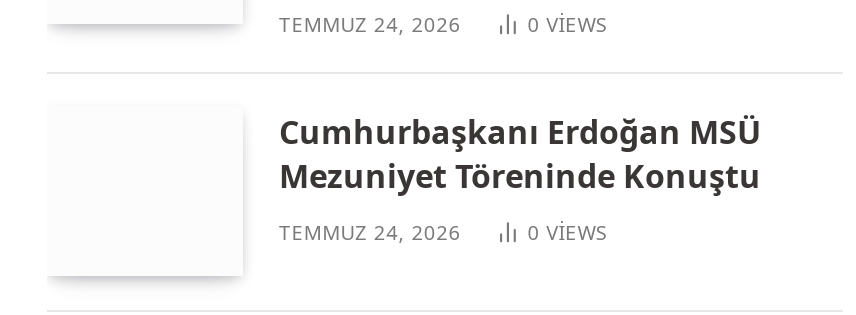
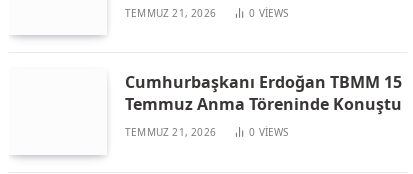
[279,11,461,39] TEMMUZ 24, 2026 -> [125,6,216,20] TEMMUZ 21, 2026
[279,111,761,199] Cumhurbaşkanı Erdoğan MSÜ | Mezuniyet Töreninde Konuştu -> [125,71,402,115] Cumhurbaşkanı Erdoğan TBMM 15 | Temmuz Anma Töreninde Konuştu
[279,219,461,247] TEMMUZ 24, 2026 -> [125,125,216,139] TEMMUZ 21, 2026

